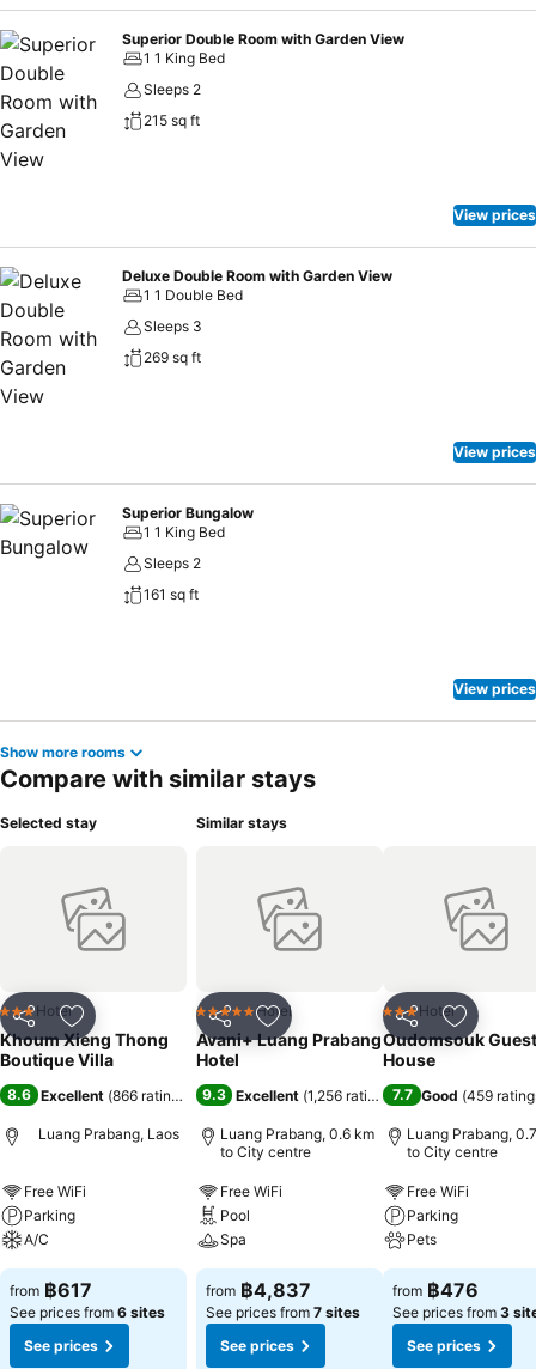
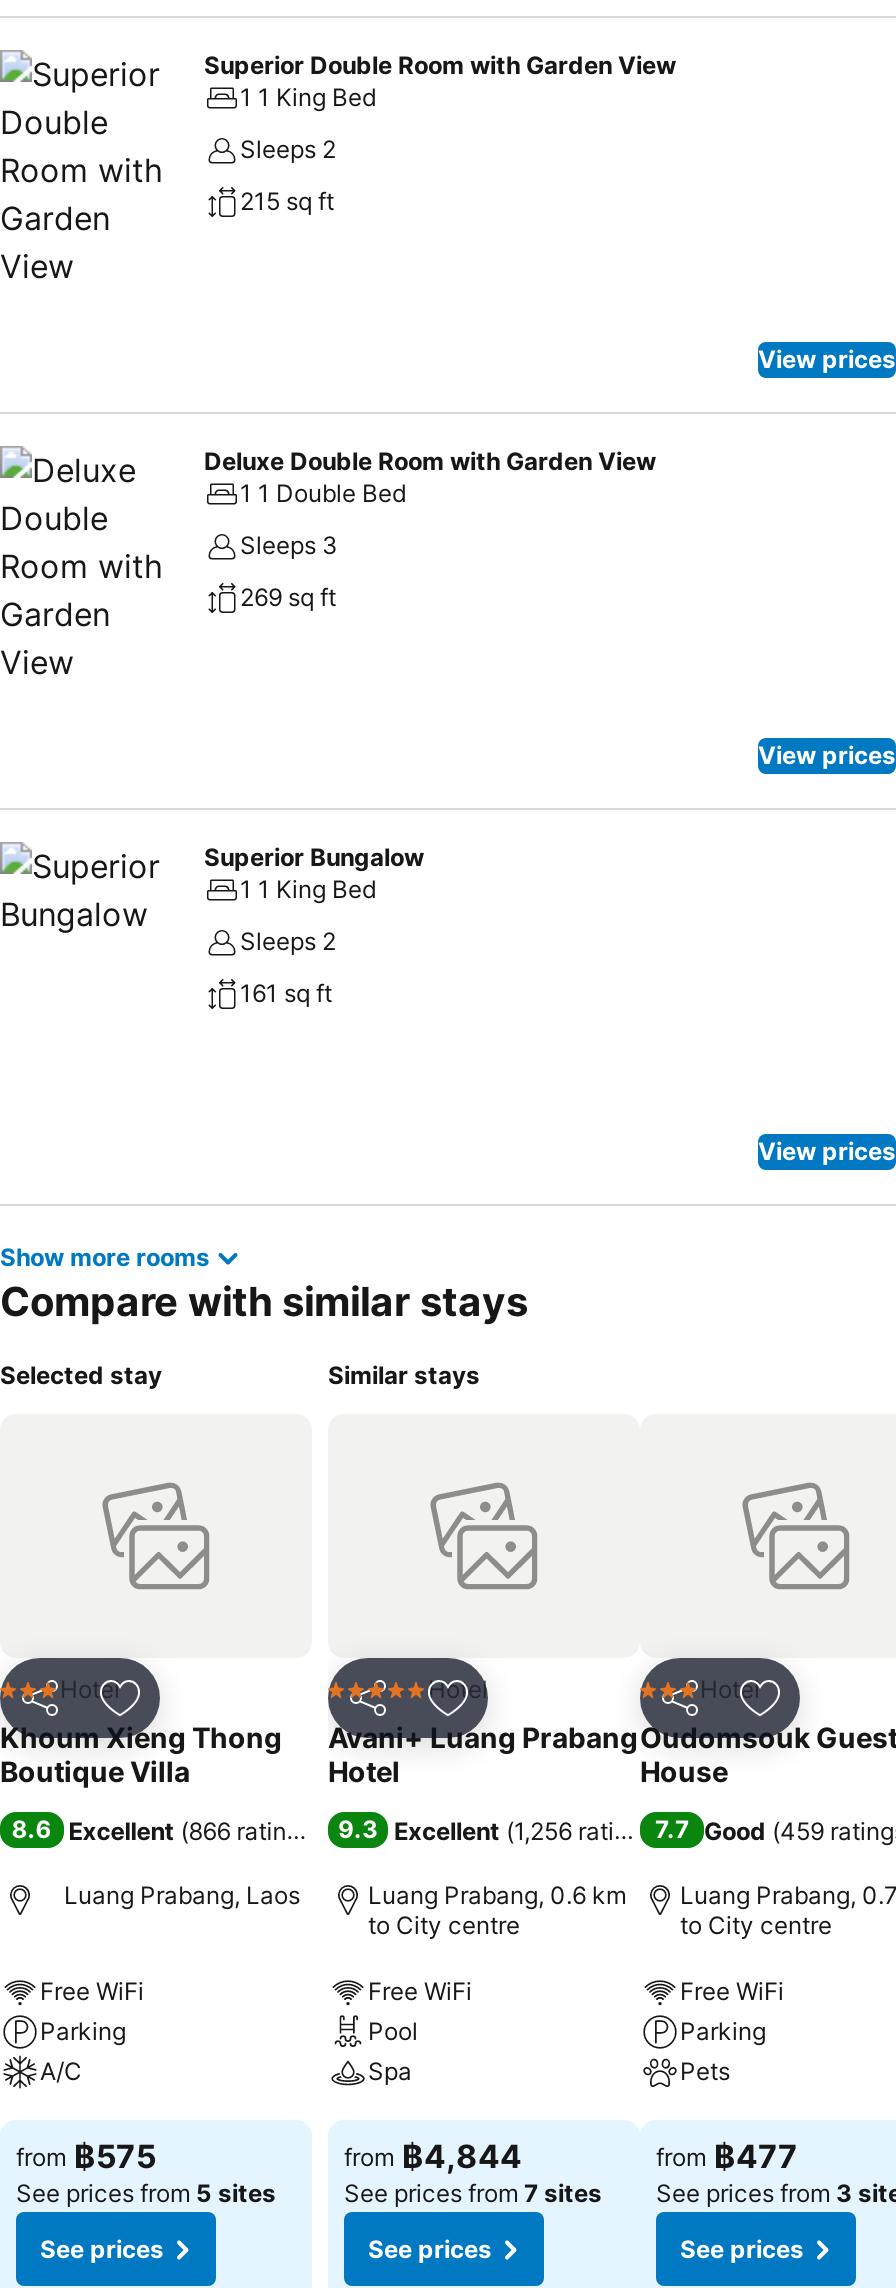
[10,1278,92,1302] from ฿617 -> [16,2136,156,2176] from ฿575
[206,1278,311,1302] from ฿4,837 -> [344,2136,522,2176] from ฿4,844
[392,1278,479,1302] from ฿476 -> [656,2136,798,2176] from ฿477
[10,1303,165,1321] See prices from 6 sites -> [16,2178,276,2208] See prices from 5 sites

